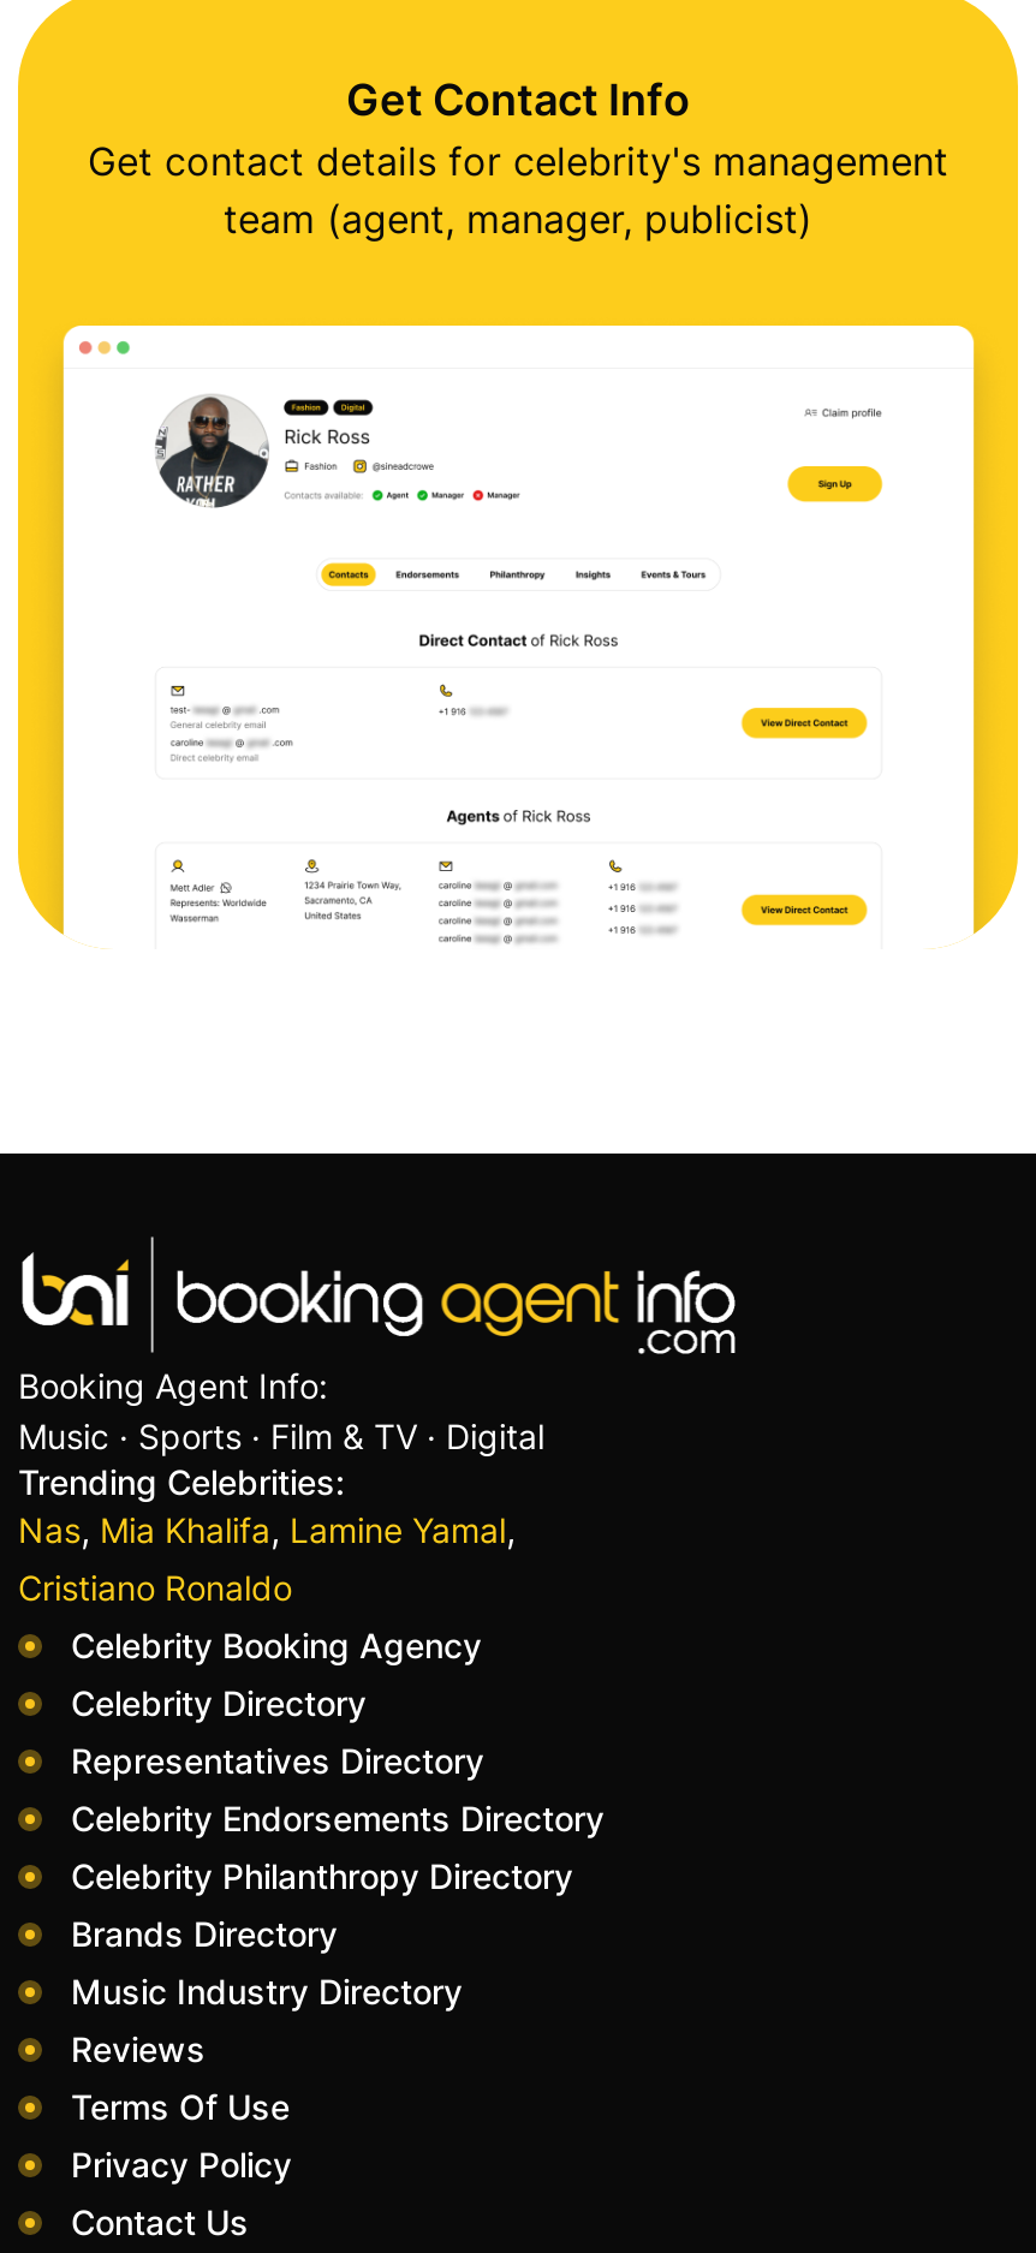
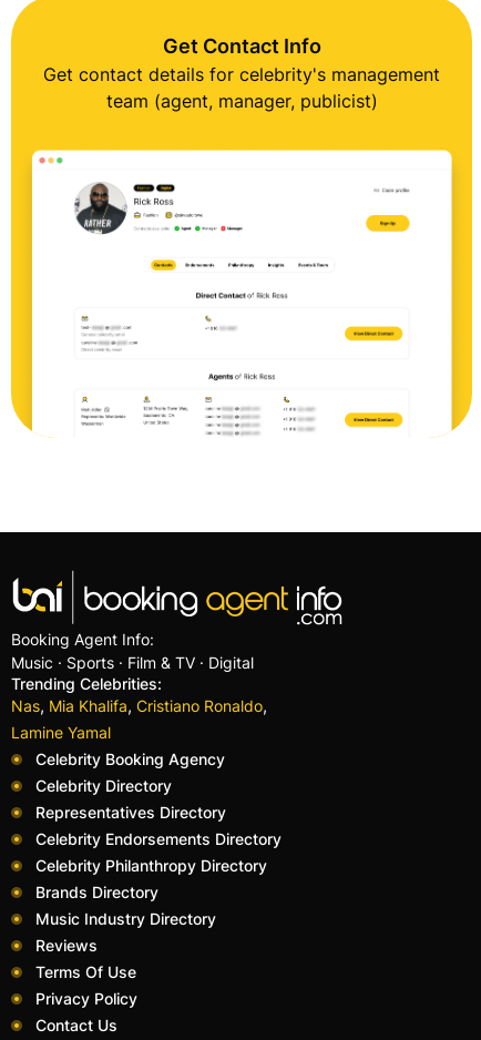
[18,1507,516,1608] Nas, Mia Khalifa, Lamine Yamal, | Cristiano Ronaldo -> [11,695,267,742] Nas, Mia Khalifa, Cristiano Ronaldo, | Lamine Yamal

